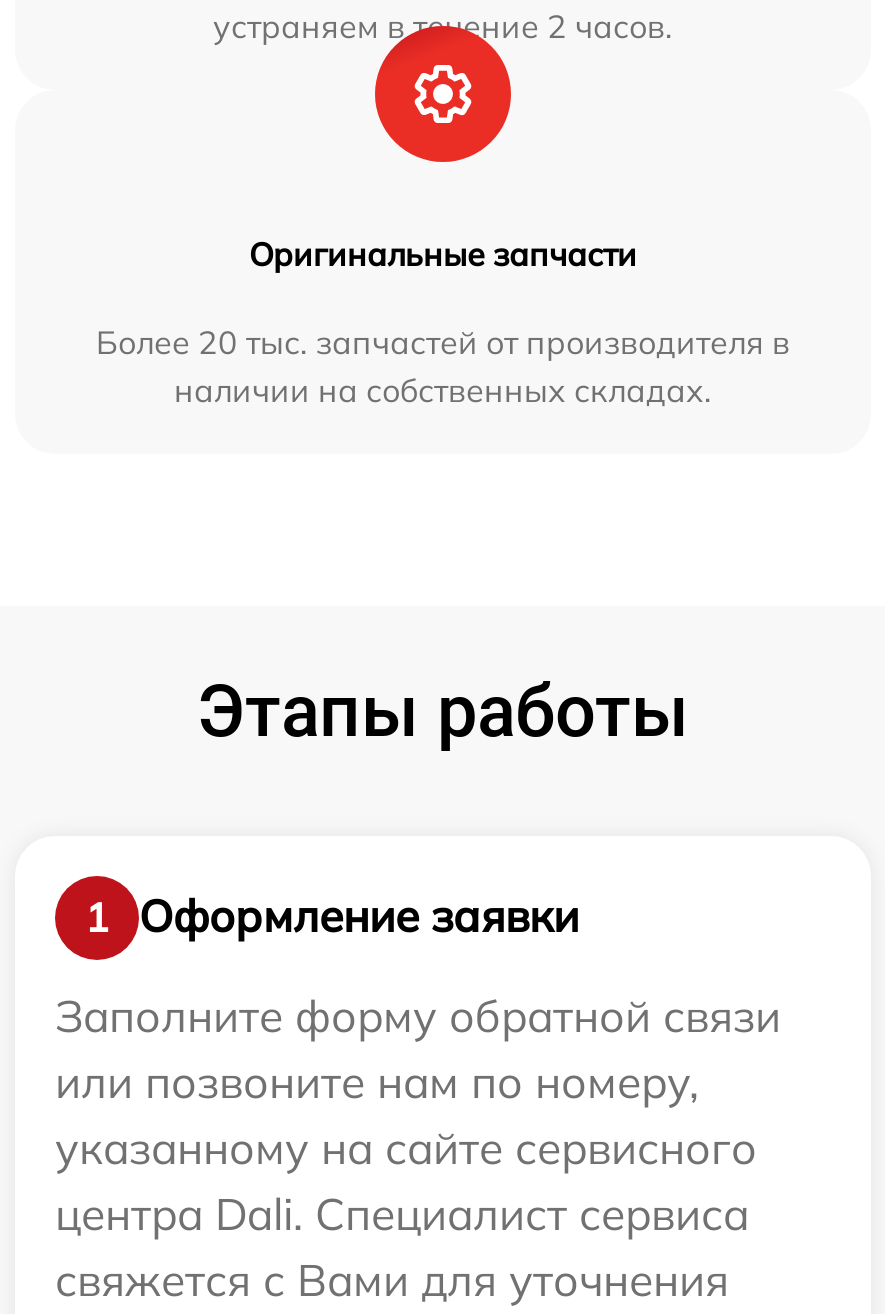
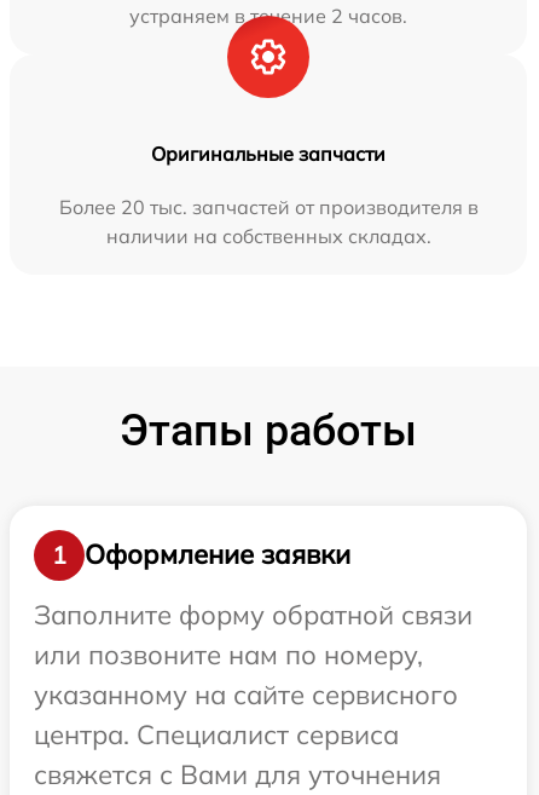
[55,1185,749,1241] центра Dali. Специалист сервиса -> [34,717,399,751] центра. Специалист сервиса

